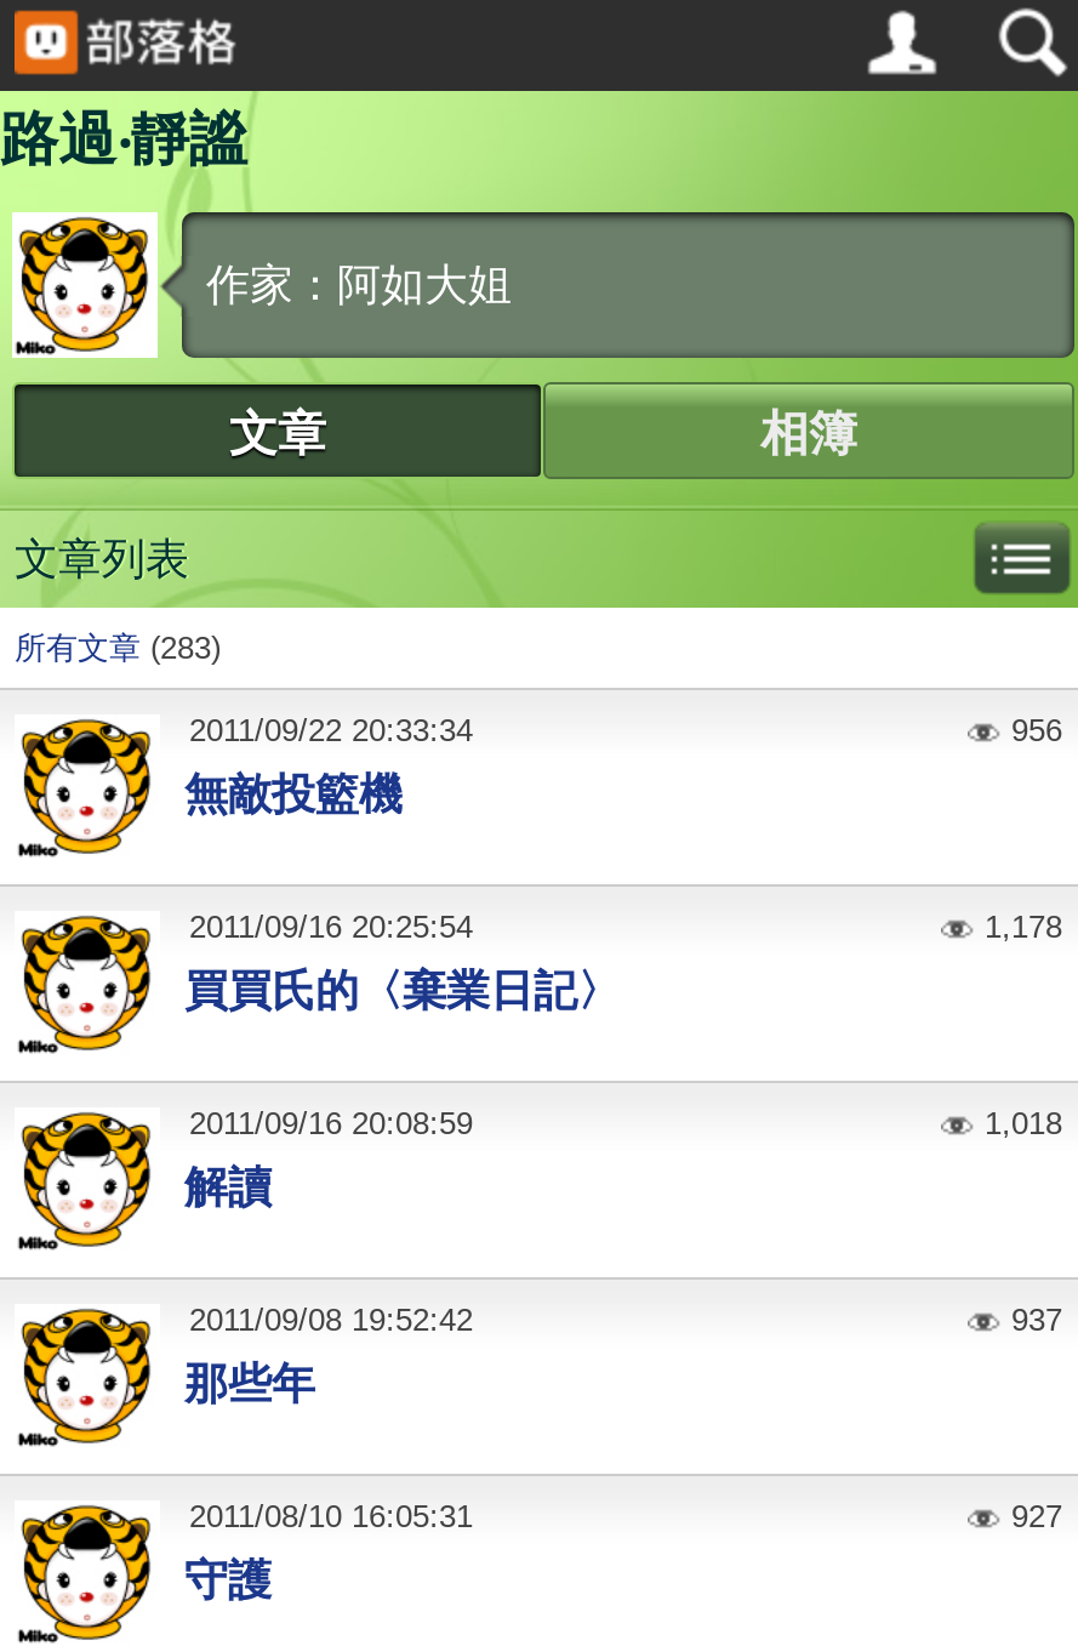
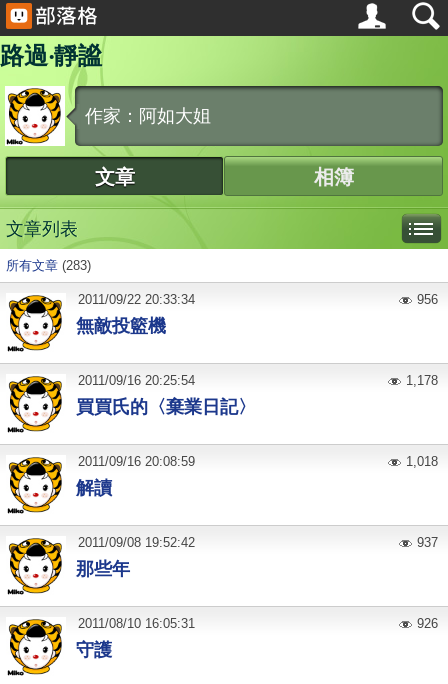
[1011,1498,1062,1534] 927 -> [417,616,438,631] 926

